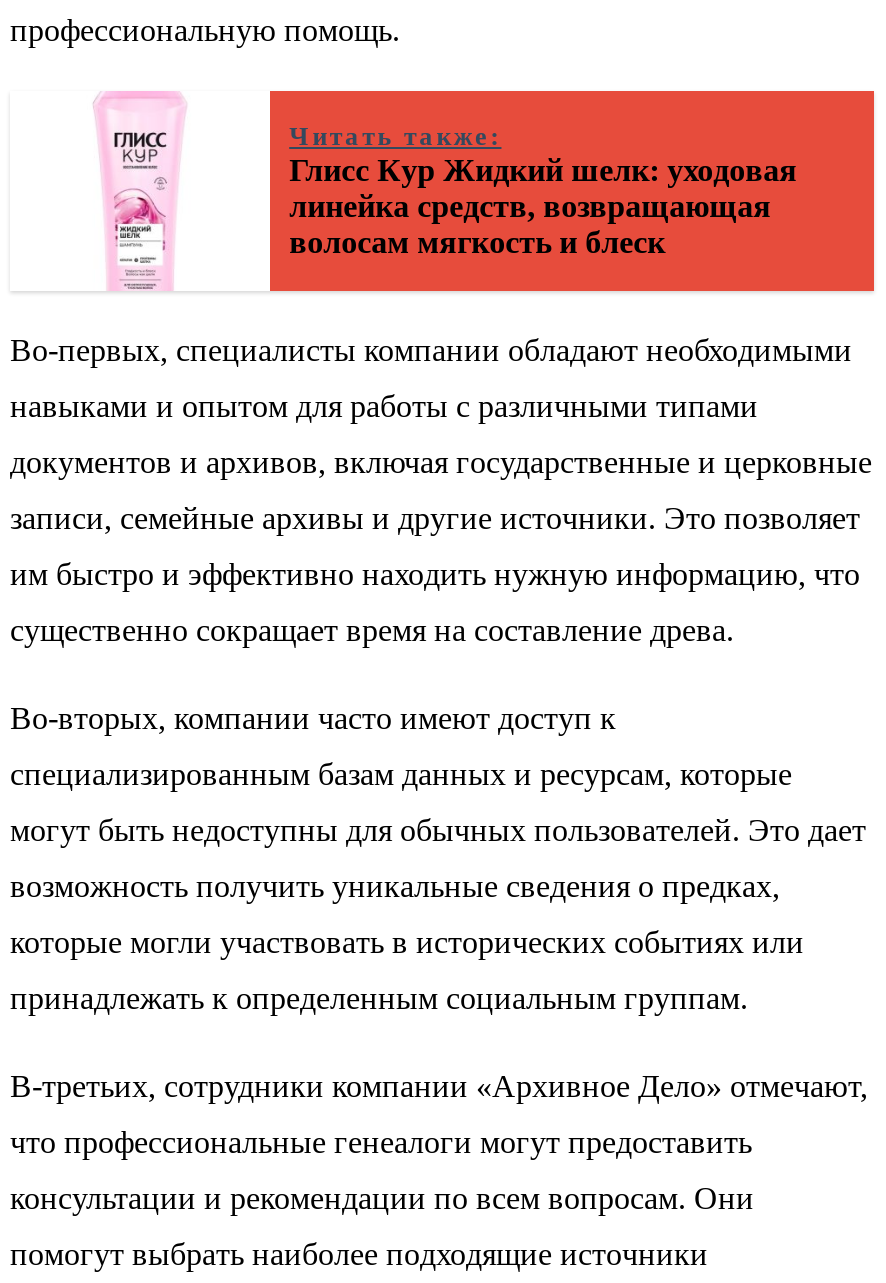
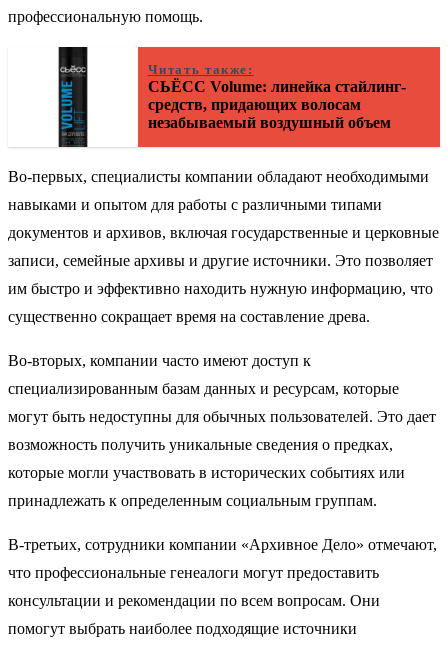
[94,91,186,291] [image] -> [51,46,95,148] [image]
[289,153,797,259] Глисс Кур Жидкий шелк: уходовая | линейка средств, возвращающая | волосам мягкость и блеск -> [148,78,406,131] СЬЁСС Volume: линейка стайлинг- | средств, придающих волосам | незабываемый воздушный объем

